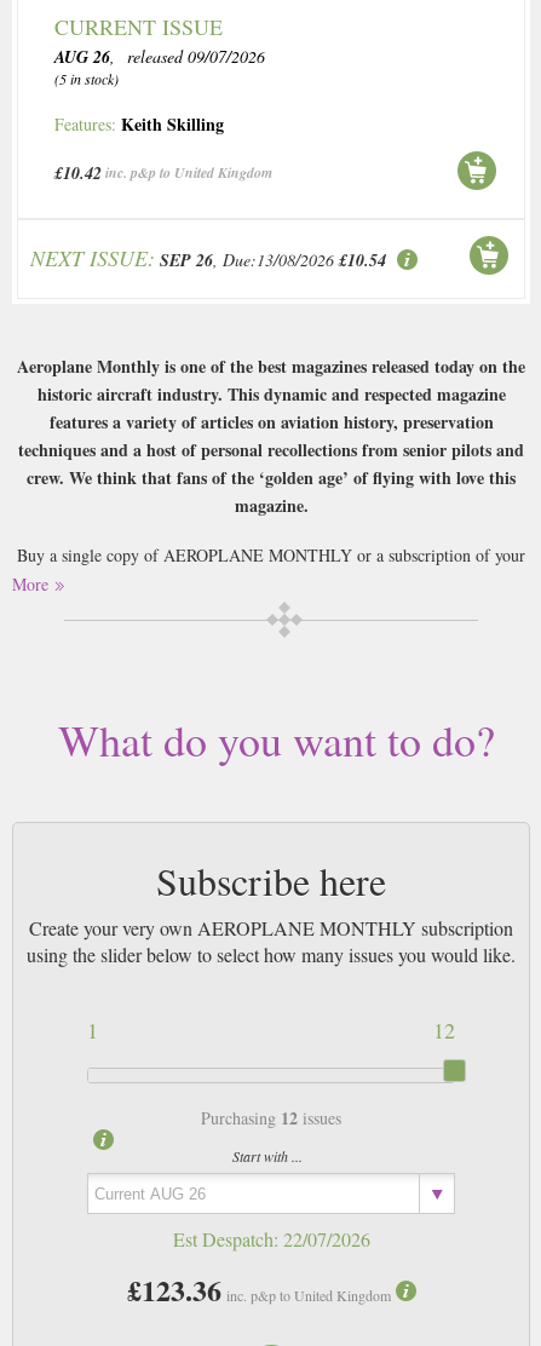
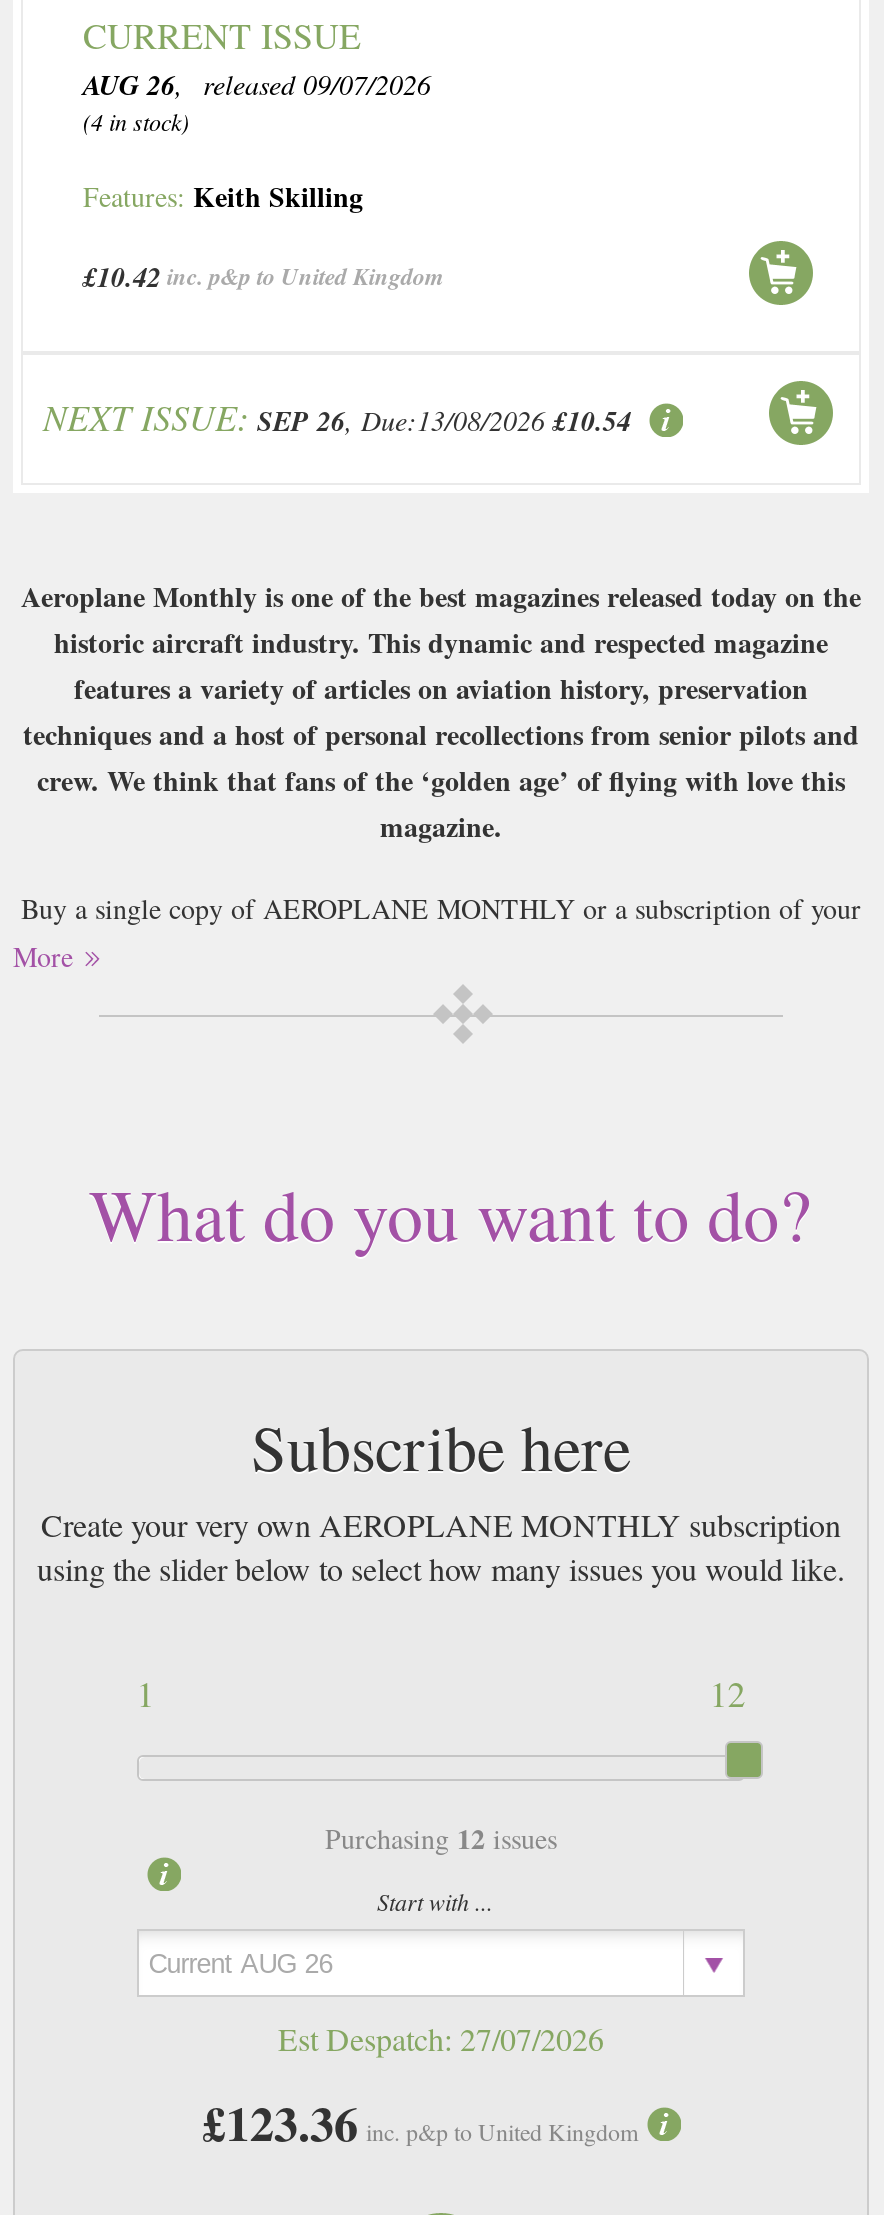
[54,69,119,89] (5 in stock) -> [83,106,189,138] (4 in stock)
[172,1226,370,1252] Est Despatch: 22/07/2026 -> [278,2017,604,2059] Est Despatch: 27/07/2026

